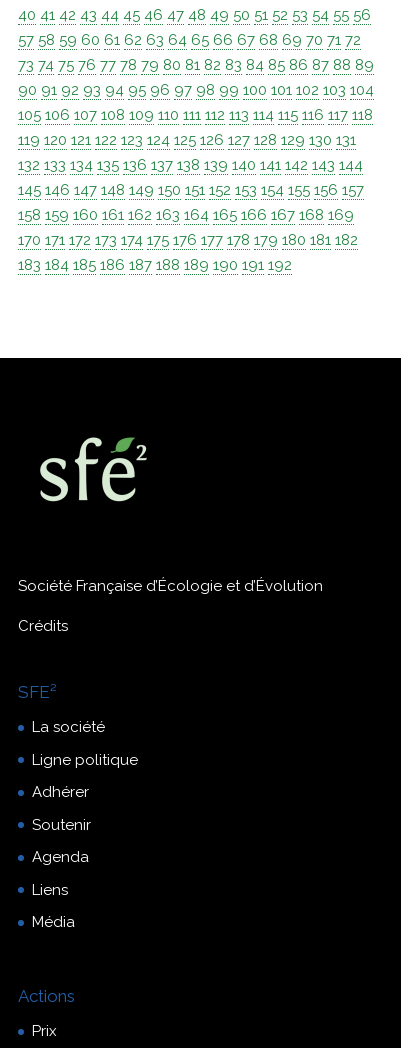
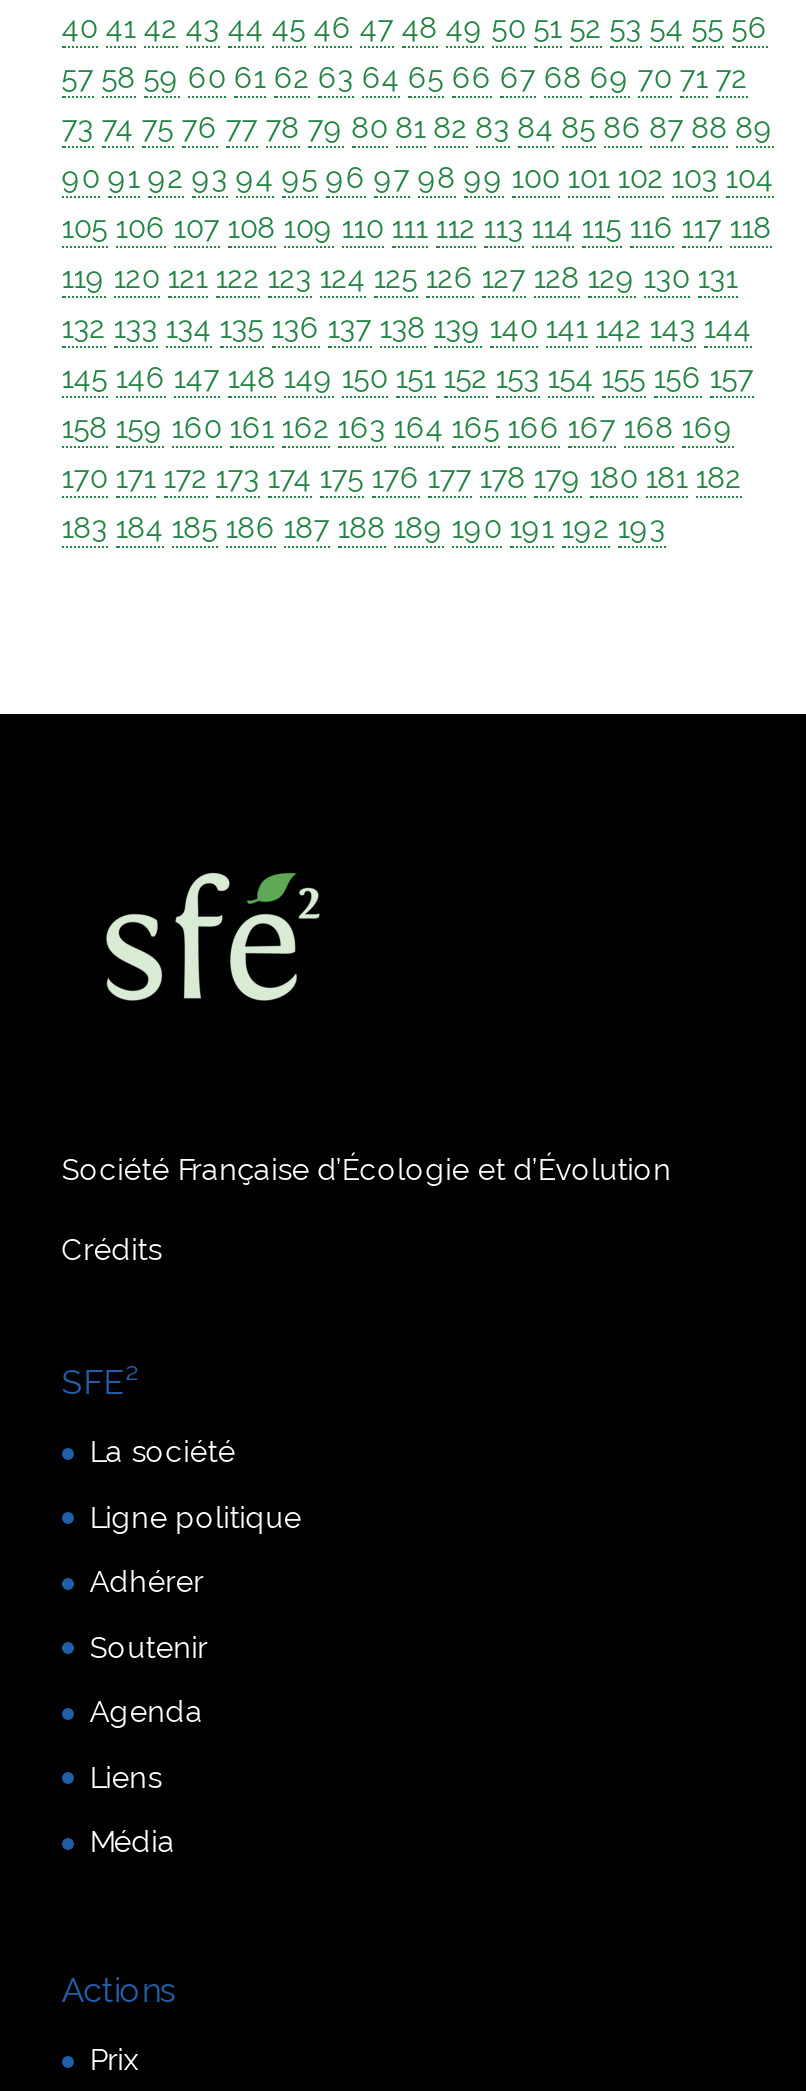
[18,256,292,274] 183 184 185 186 187 188 189 190 191 192 -> [62,510,666,546] 183 184 185 186 187 188 189 190 191 192 193

